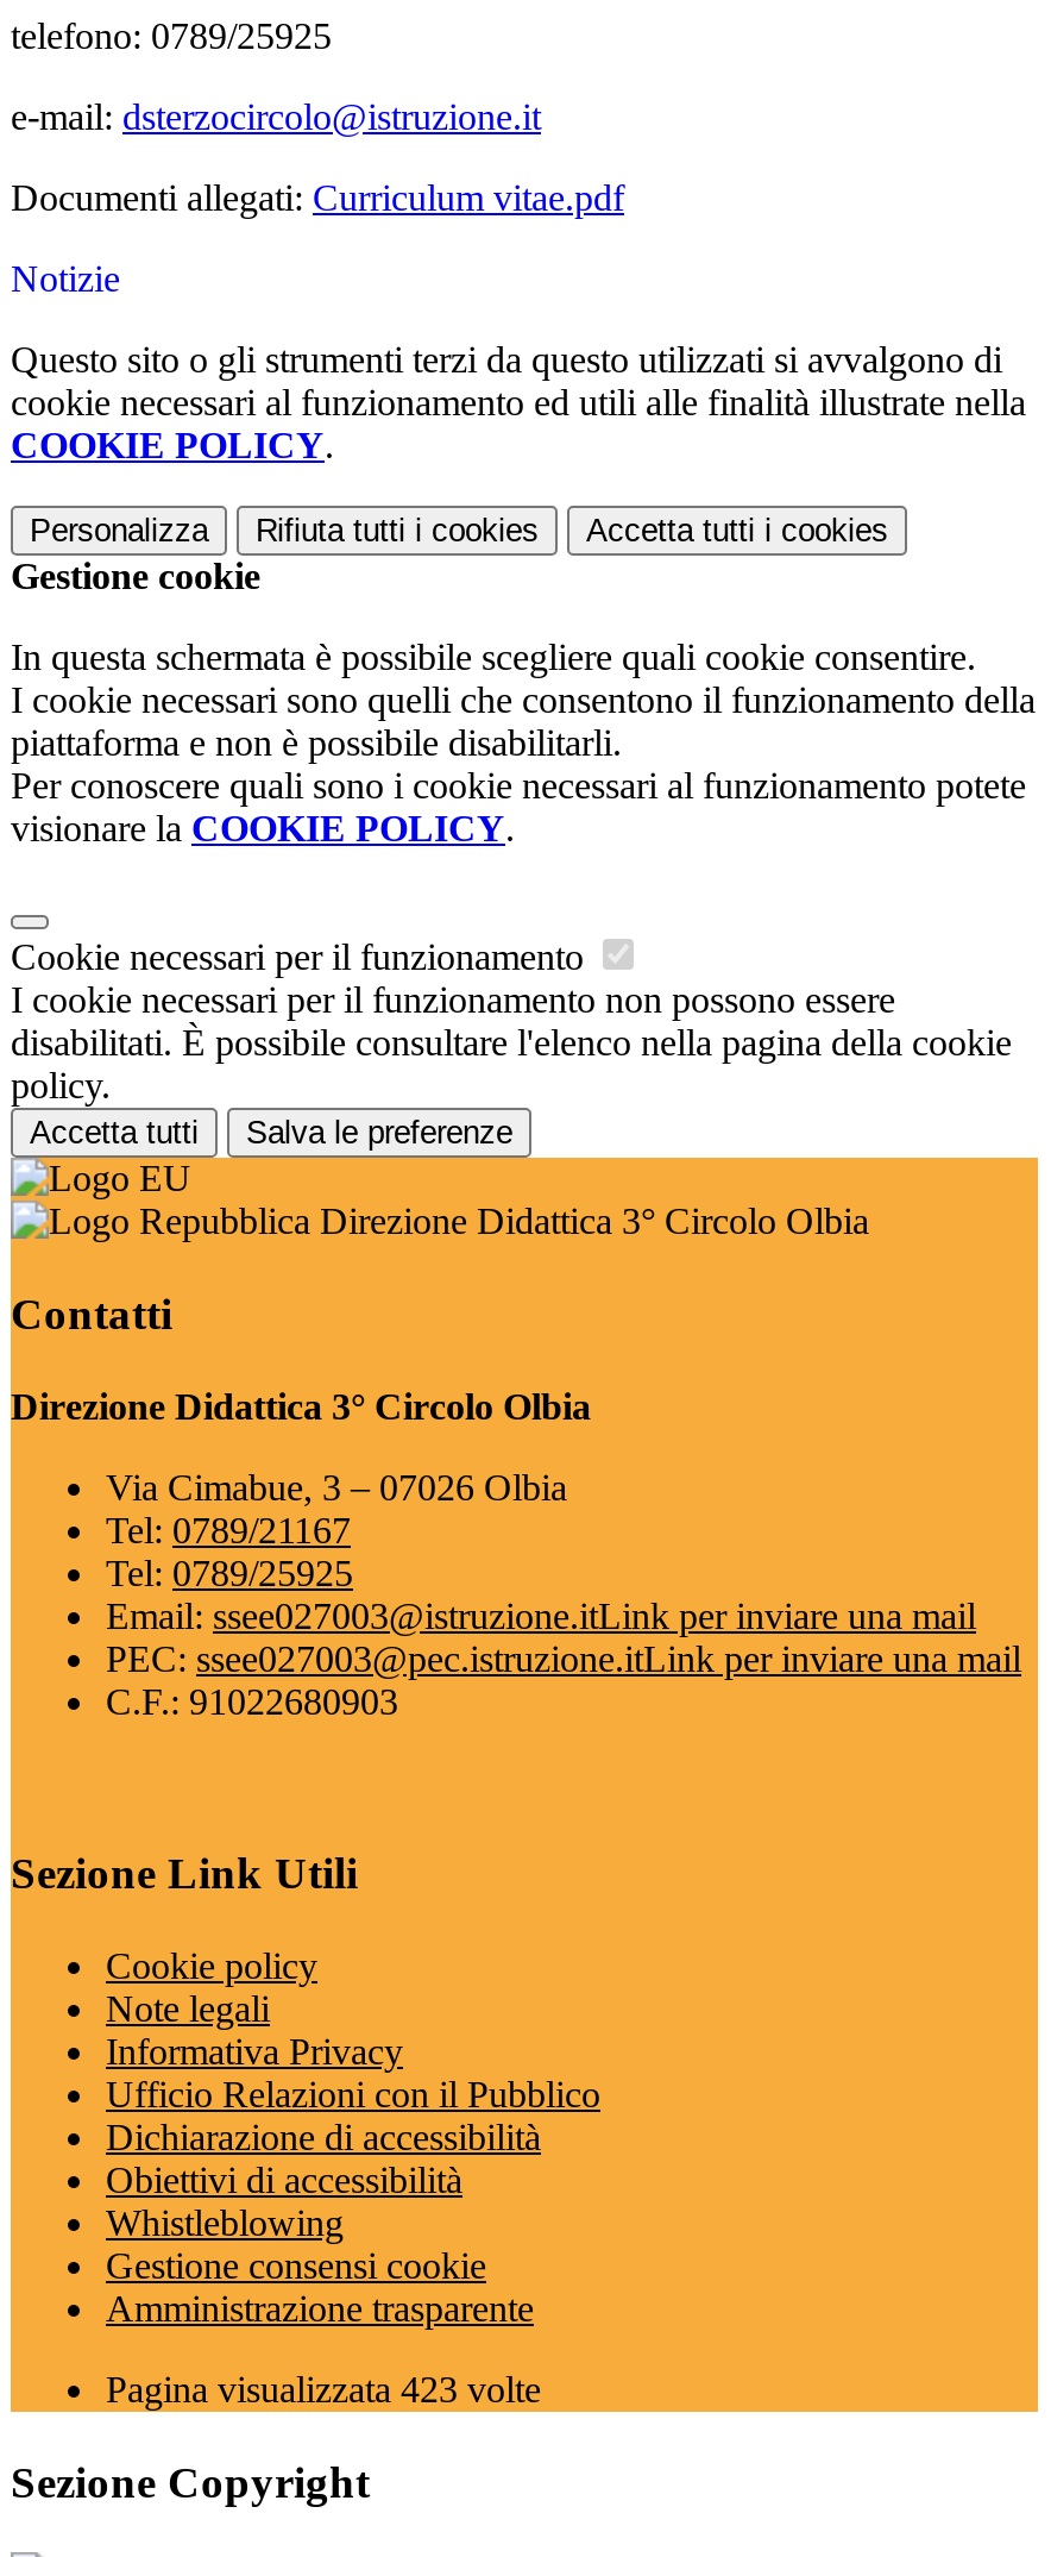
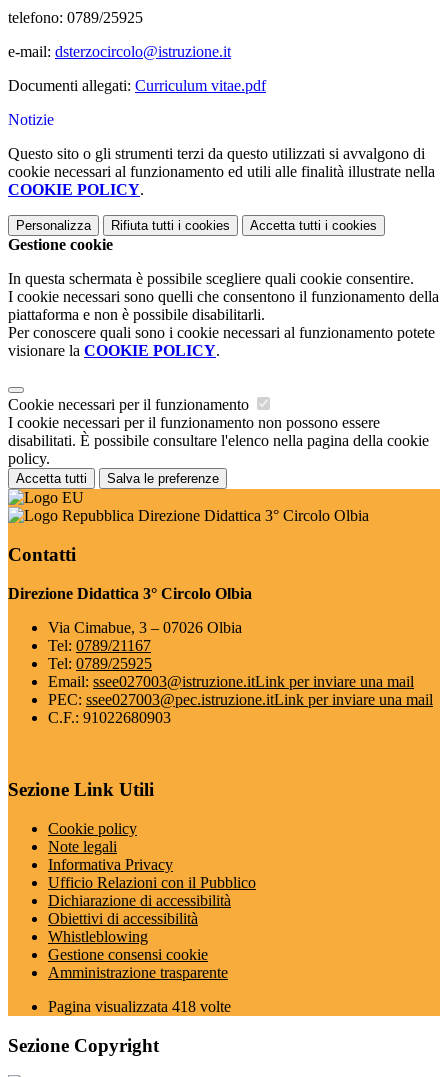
[106,2369,541,2409] Pagina visualizzata 423 volte -> [48,998,231,1015] Pagina visualizzata 418 volte

